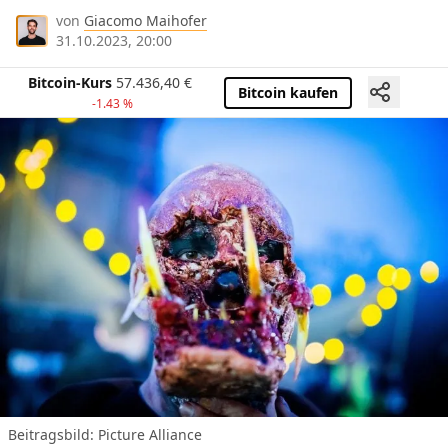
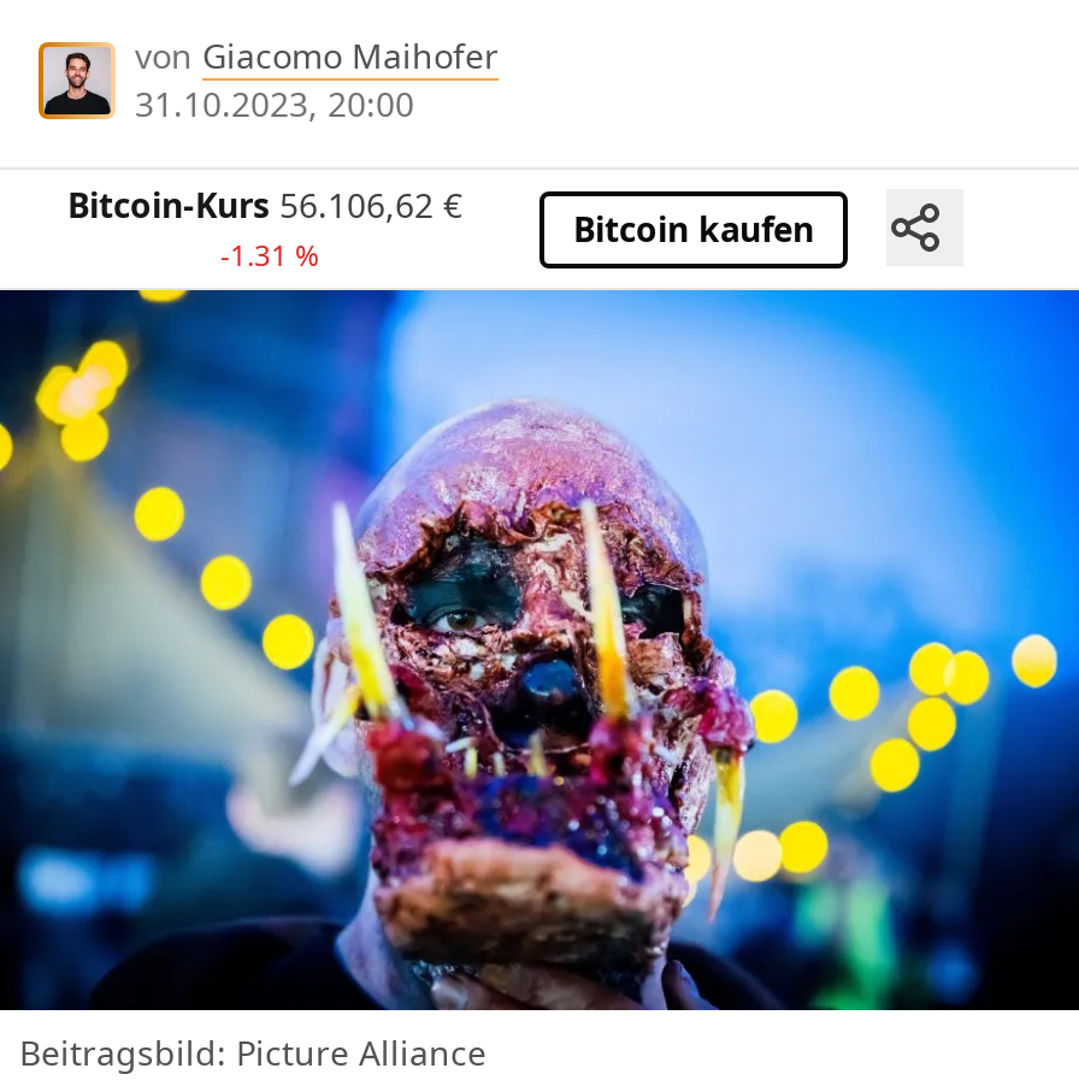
[28,73,192,92] Bitcoin-Kurs 57.436,40 € -> [67,183,462,229] Bitcoin-Kurs 56.106,62 €
[91,95,132,112] -1.43 % -> [220,236,319,277] -1.31 %

